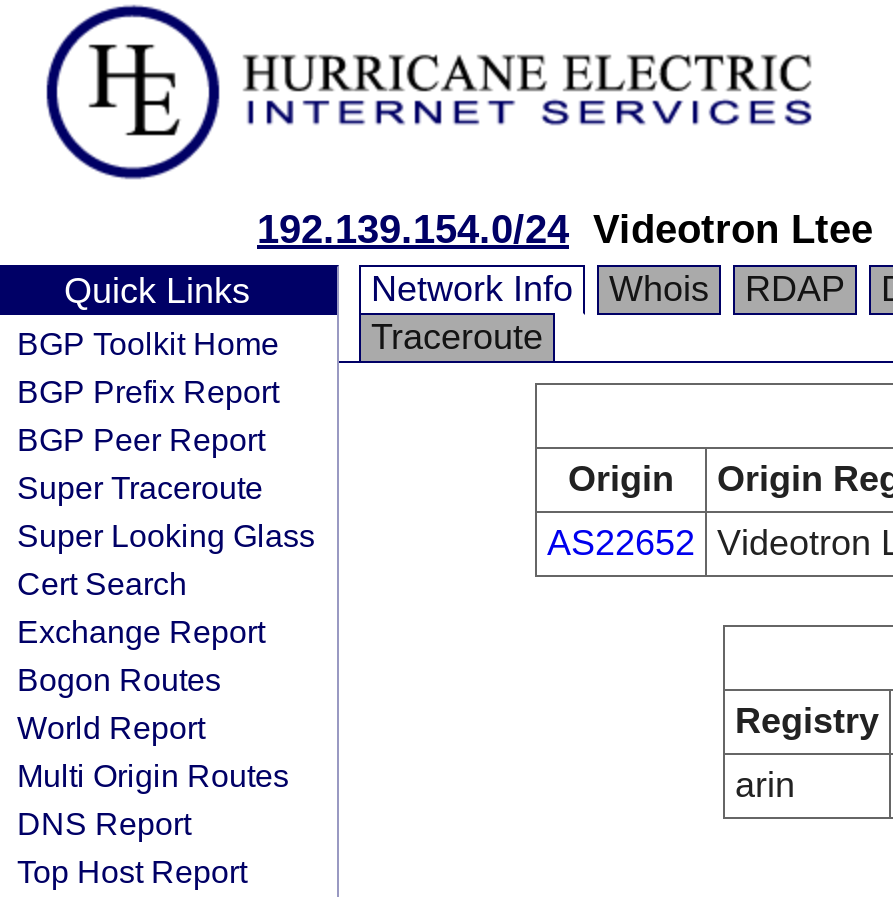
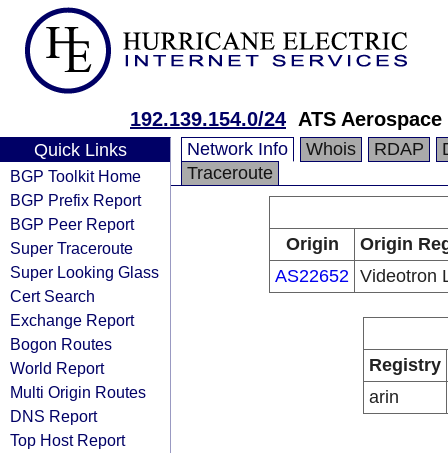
[257,207,873,251] 192.139.154.0/24 Videotron Ltee -> [130,108,442,130] 192.139.154.0/24 ATS Aerospace

